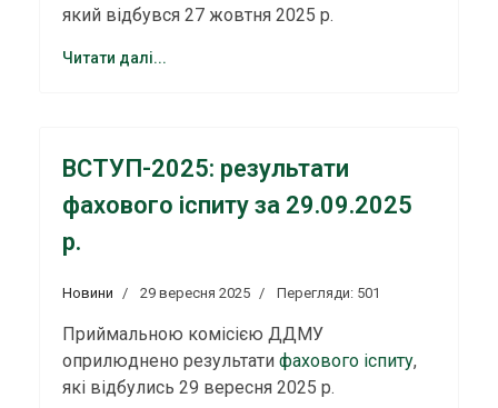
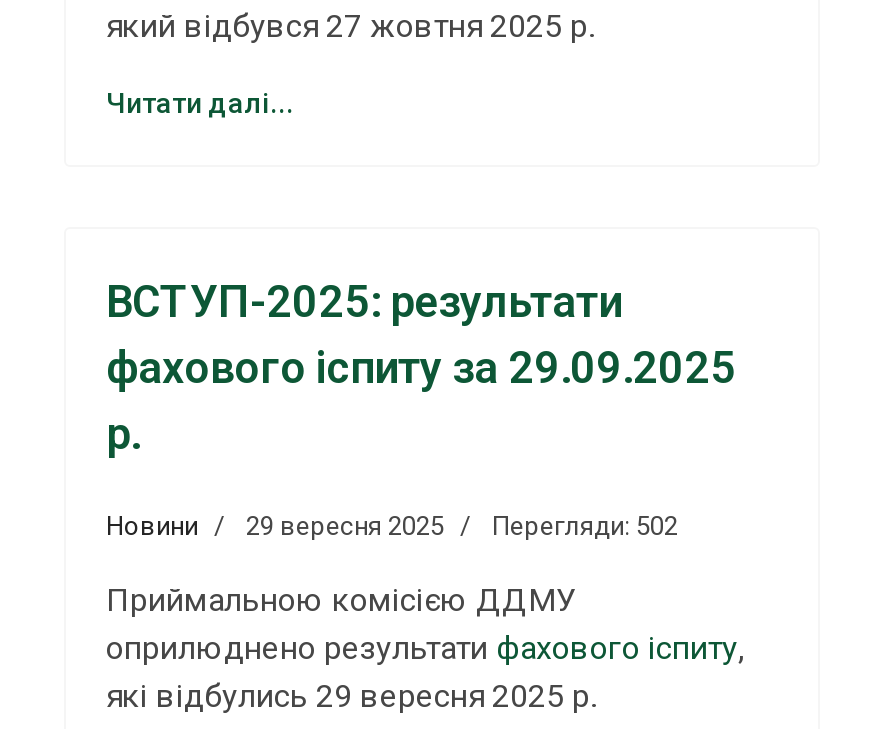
[62,284,380,301] Новини 29 вересня 2025 Перегляди: 501 -> [106,512,678,542] Новини 29 вересня 2025 Перегляди: 502

